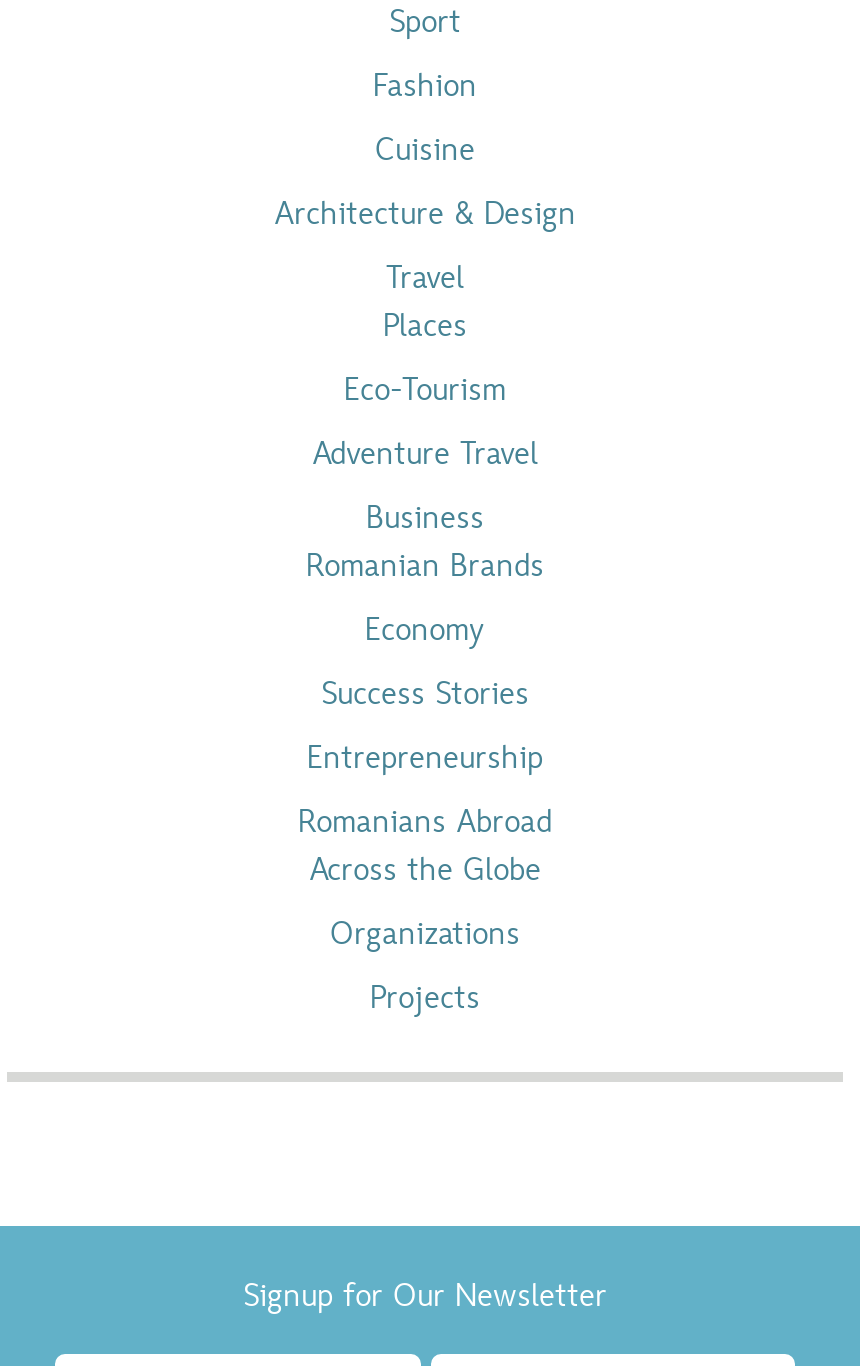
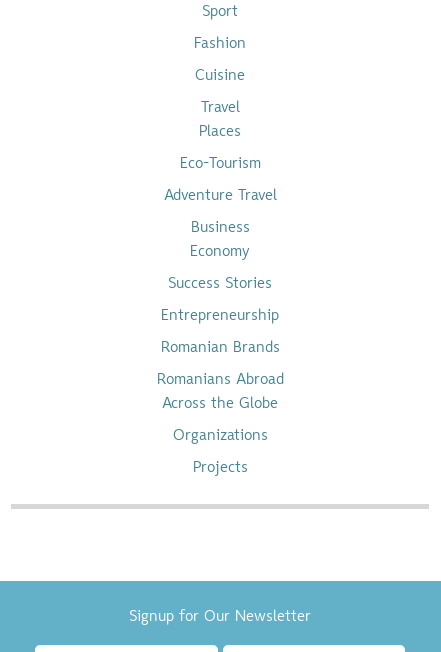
[274,199,576,231] Architecture & Design -> none
moved [306,551,544,583] -> [160,340,279,356]: Romanian Brands
moved [307,615,543,775] -> [161,244,279,324]: Economy | Success Stories | Entrepreneurship

